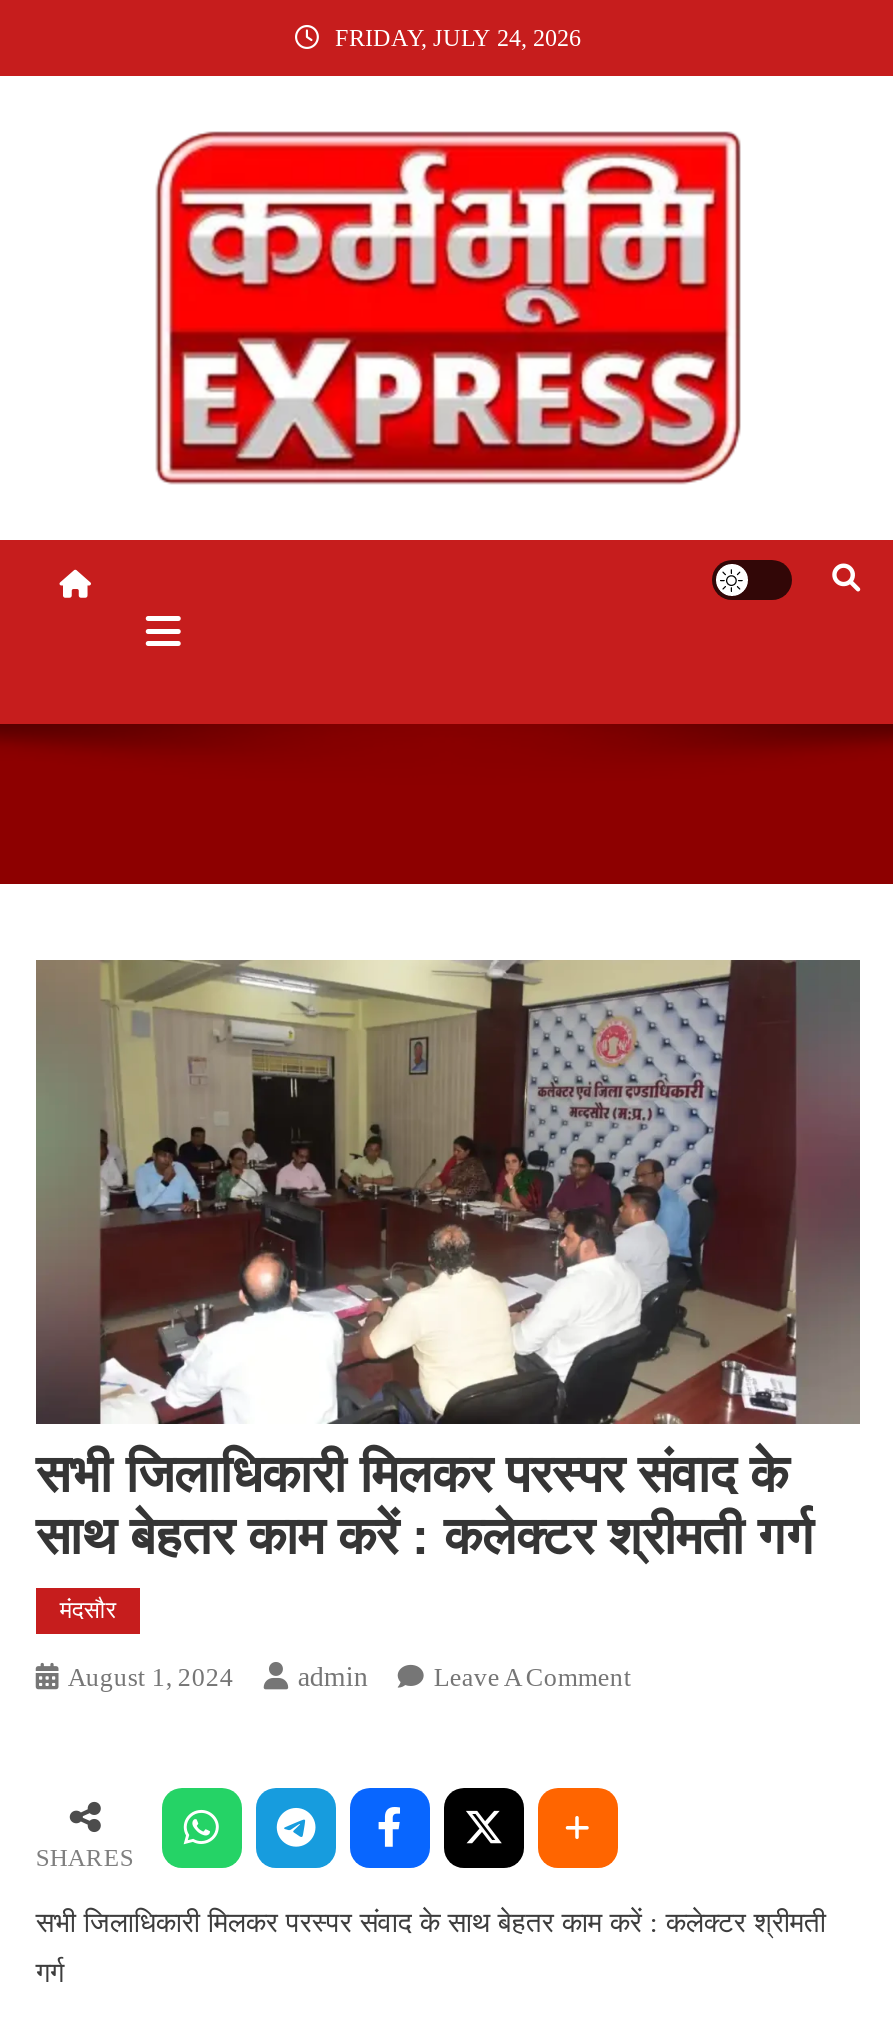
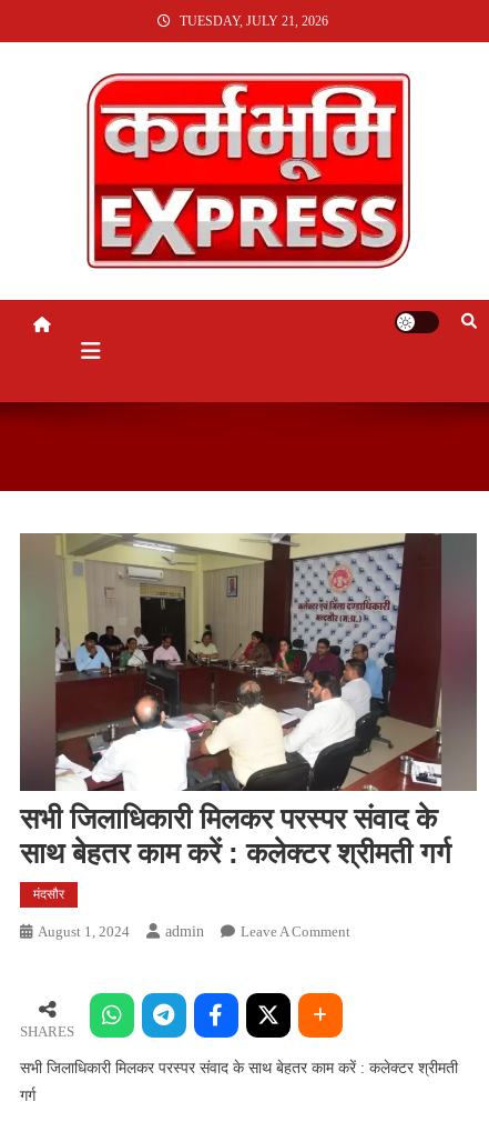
[335,24,581,52] FRIDAY, JULY 24, 2026 -> [180,13,328,29] TUESDAY, JULY 21, 2026

